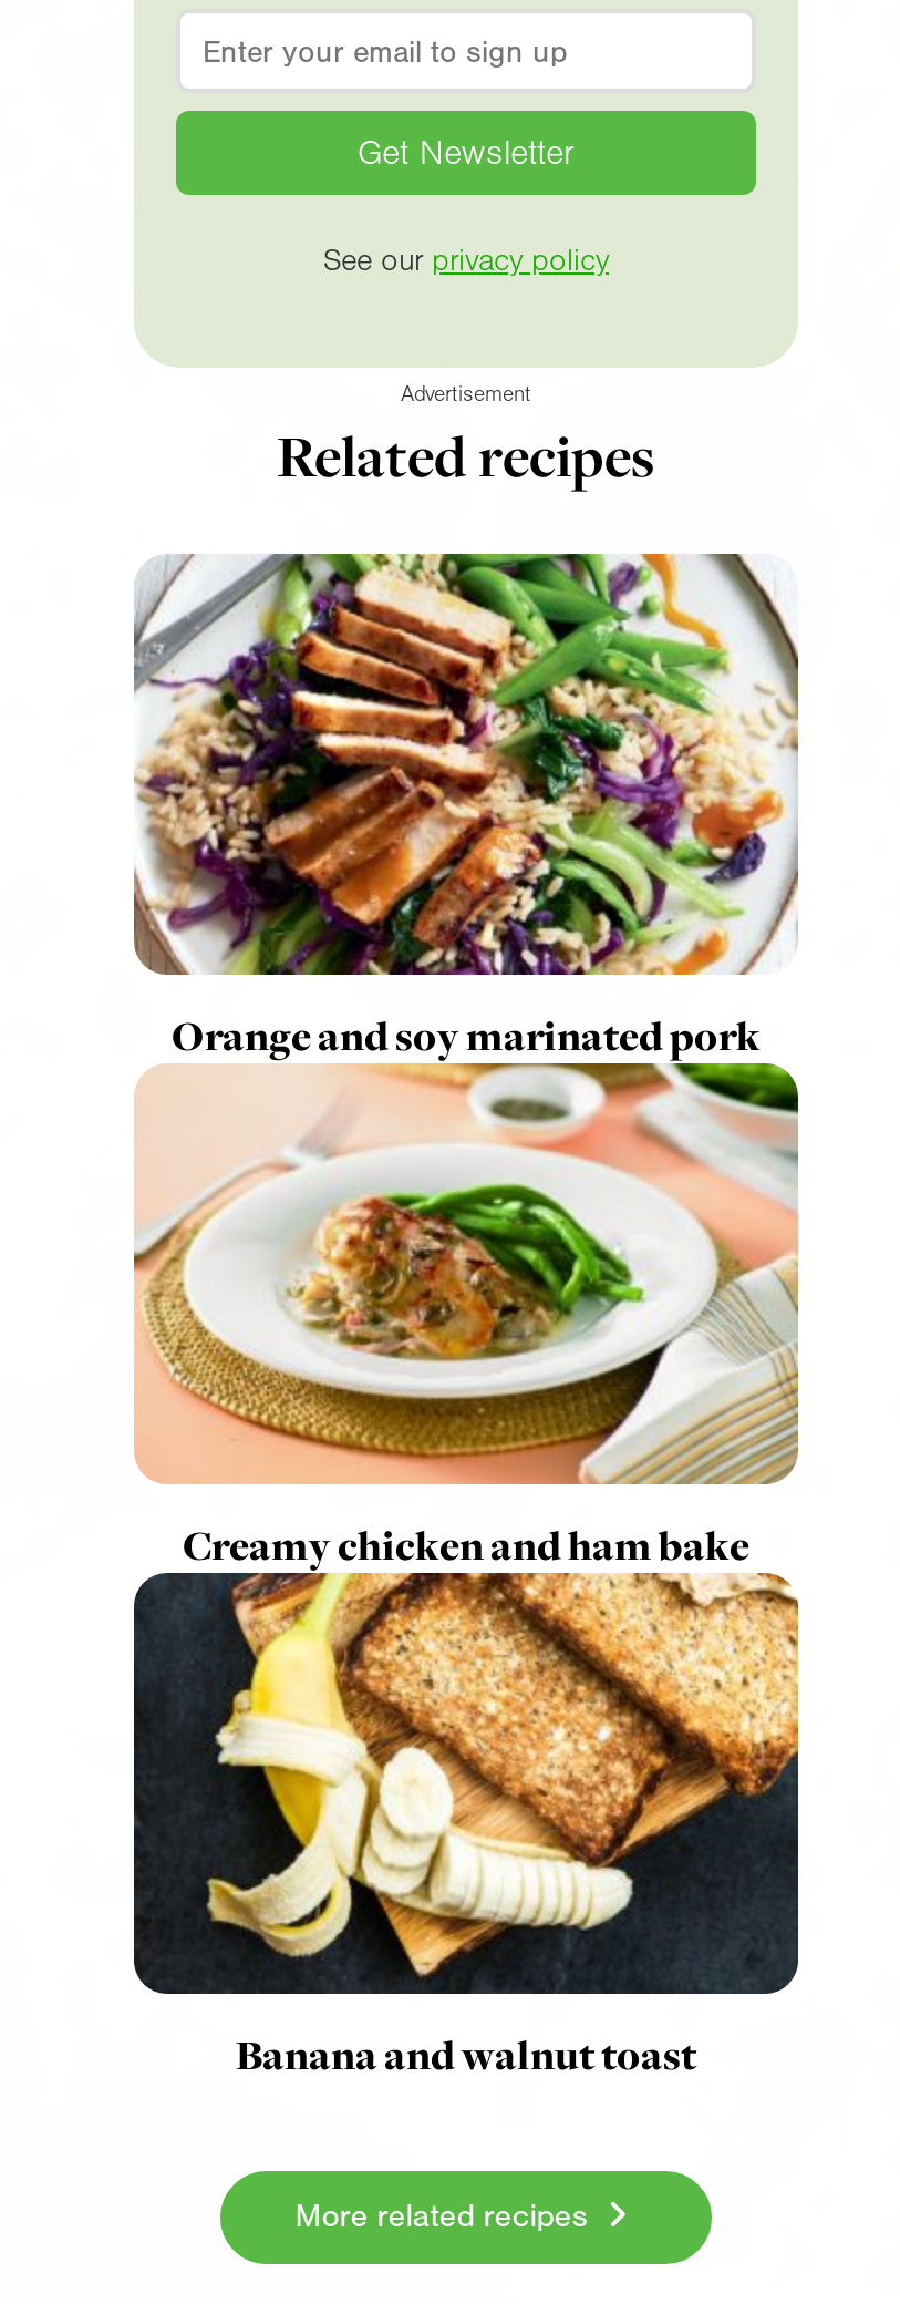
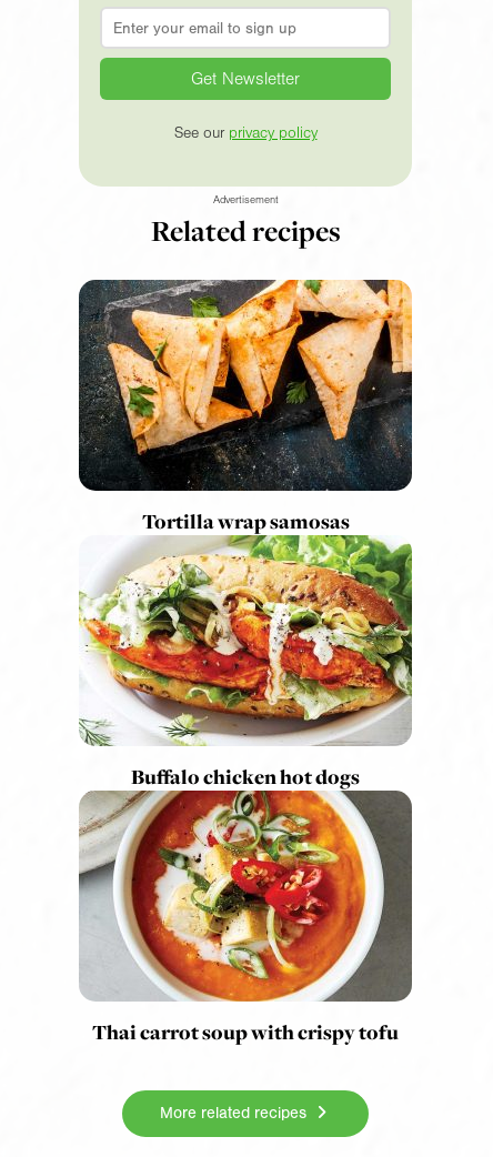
[132,552,800,1064] [image] | Orange and soy marinated pork -> [78,279,413,536] [image] | Tortilla wrap samosas
[132,1079,800,1574] [image] | Creamy chicken and ham bake -> [79,544,413,791] [image] | Buffalo chicken hot dogs
[132,1577,800,2083] [image] | Banana and walnut toast -> [79,793,413,1046] [image] | Thai carrot soup with crispy tofu

